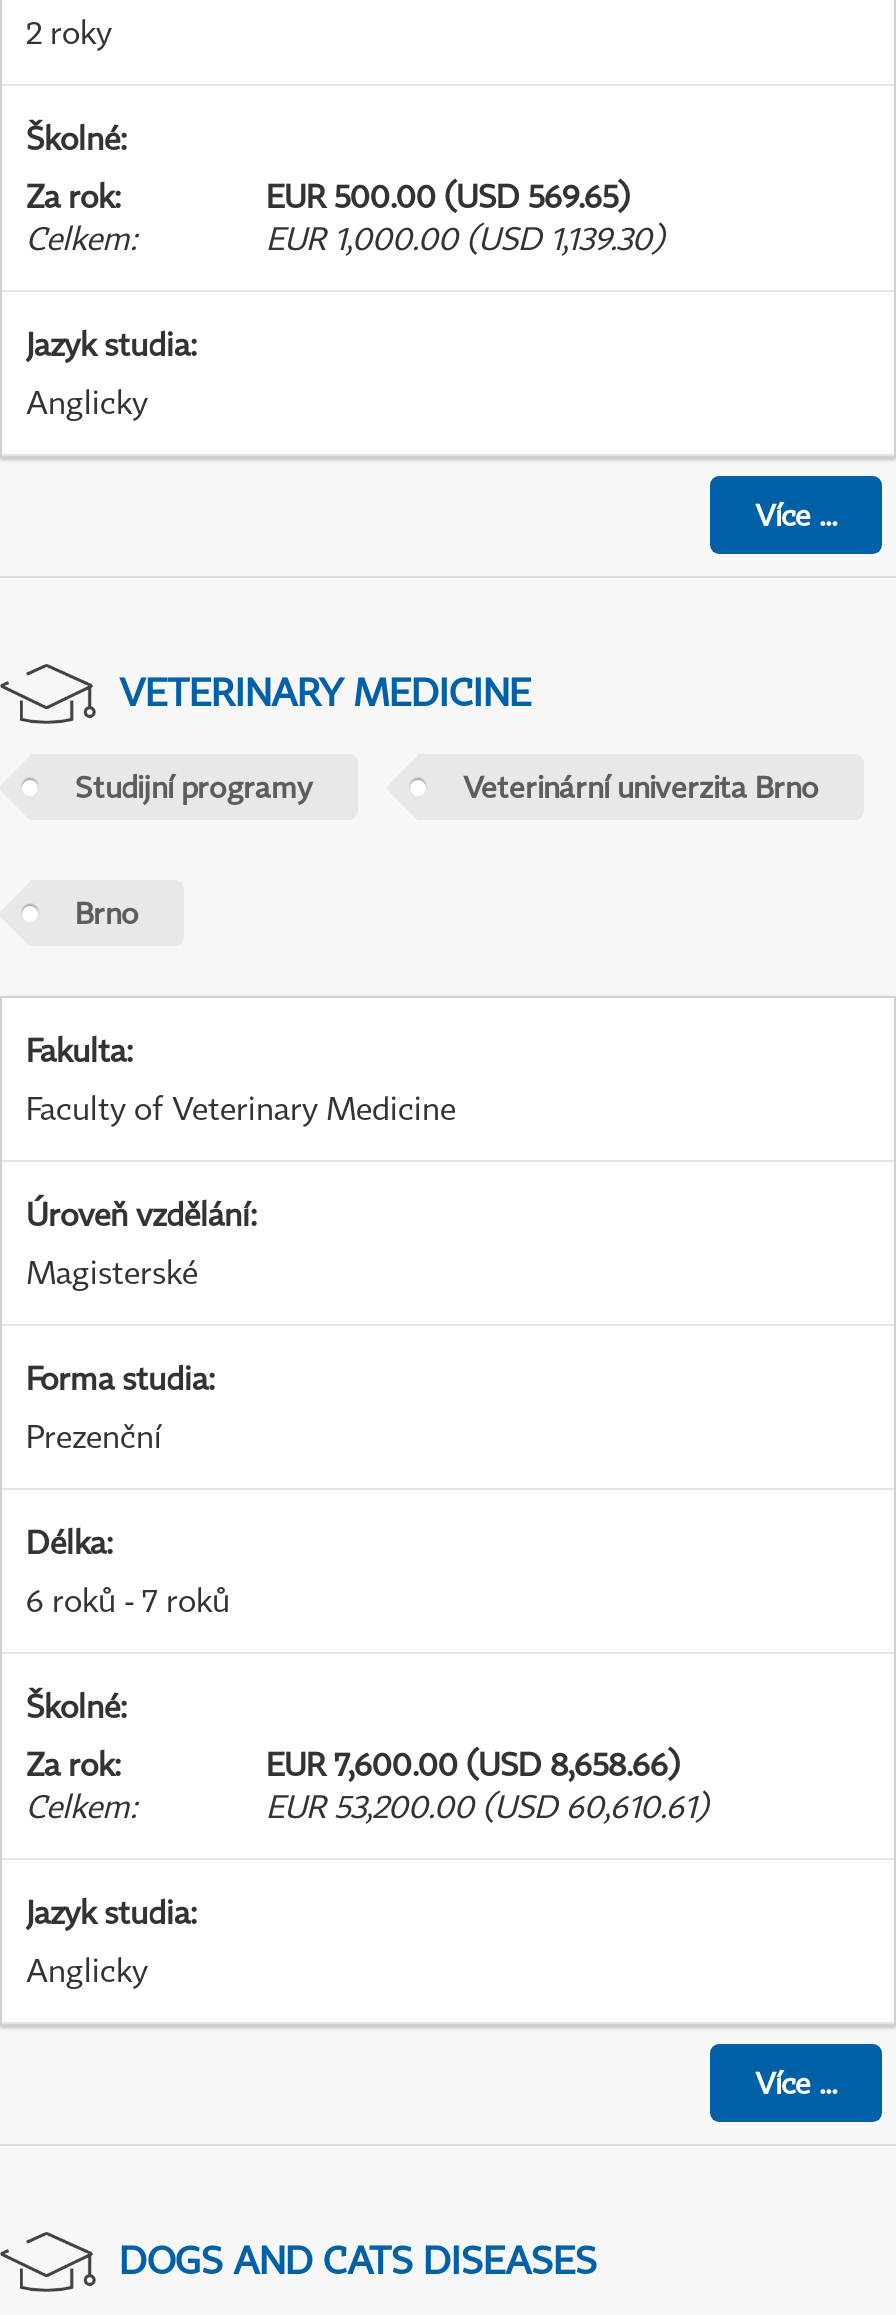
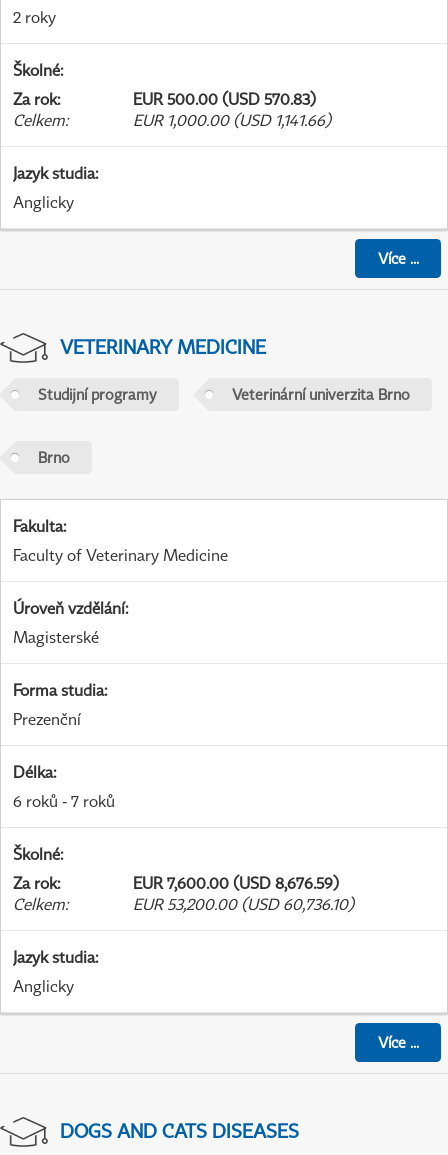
[266,176,630,216] EUR 500.00 (USD 569.65) -> [133,89,316,109] EUR 500.00 (USD 570.83)
[266,218,664,258] EUR 1,000.00 (USD 1,139.30) -> [133,110,331,130] EUR 1,000.00 (USD 1,141.66)
[266,1744,680,1784] EUR 7,600.00 (USD 8,658.66) -> [133,873,339,893] EUR 7,600.00 (USD 8,676.59)
[266,1786,708,1826] EUR 53,200.00 (USD 60,610.61) -> [133,894,354,914] EUR 53,200.00 (USD 60,736.10)

